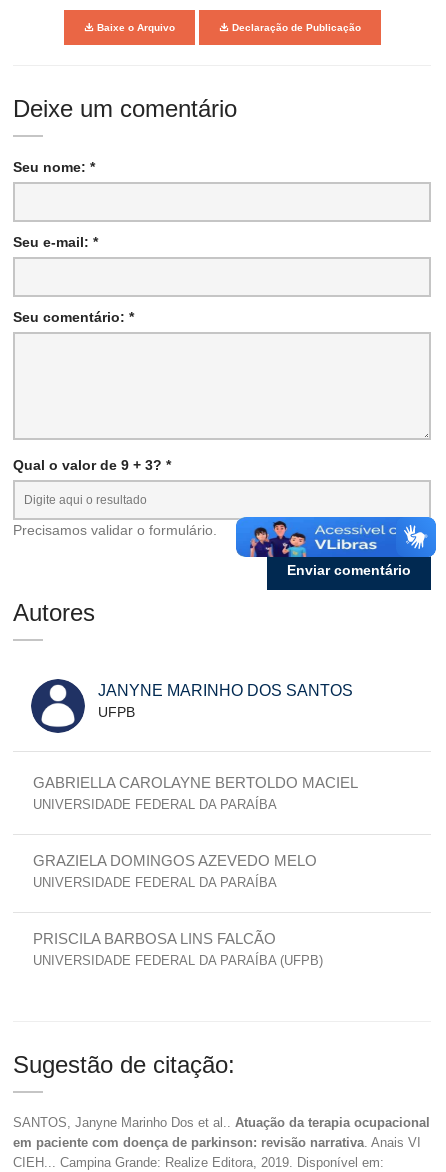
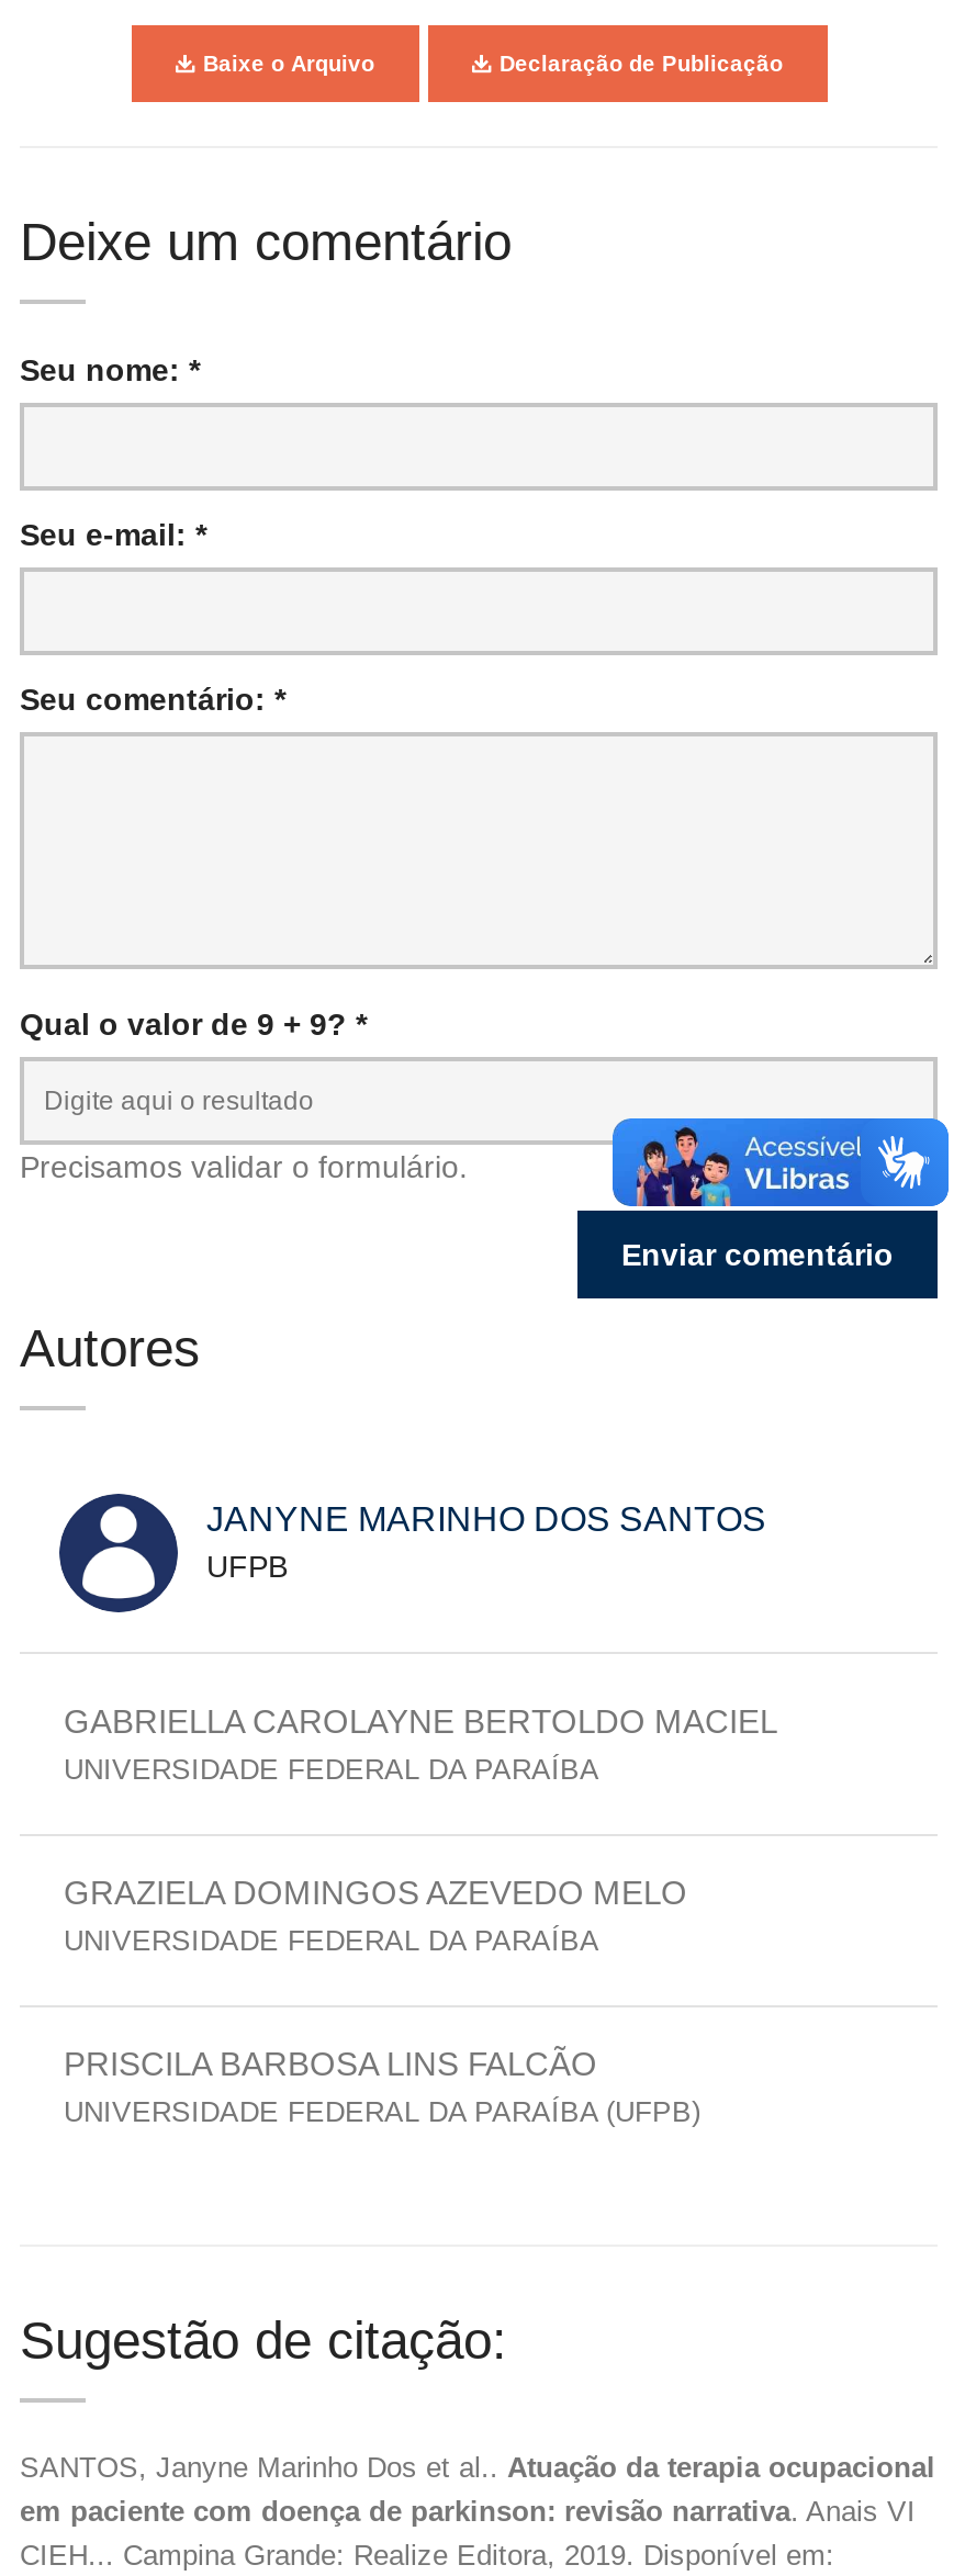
[13,457,171,473] Qual o valor de 9 + 3? * -> [20,1006,367,1041] Qual o valor de 9 + 9? *
[235,508,437,565] [image] -> [509,1116,951,1226] [image]

